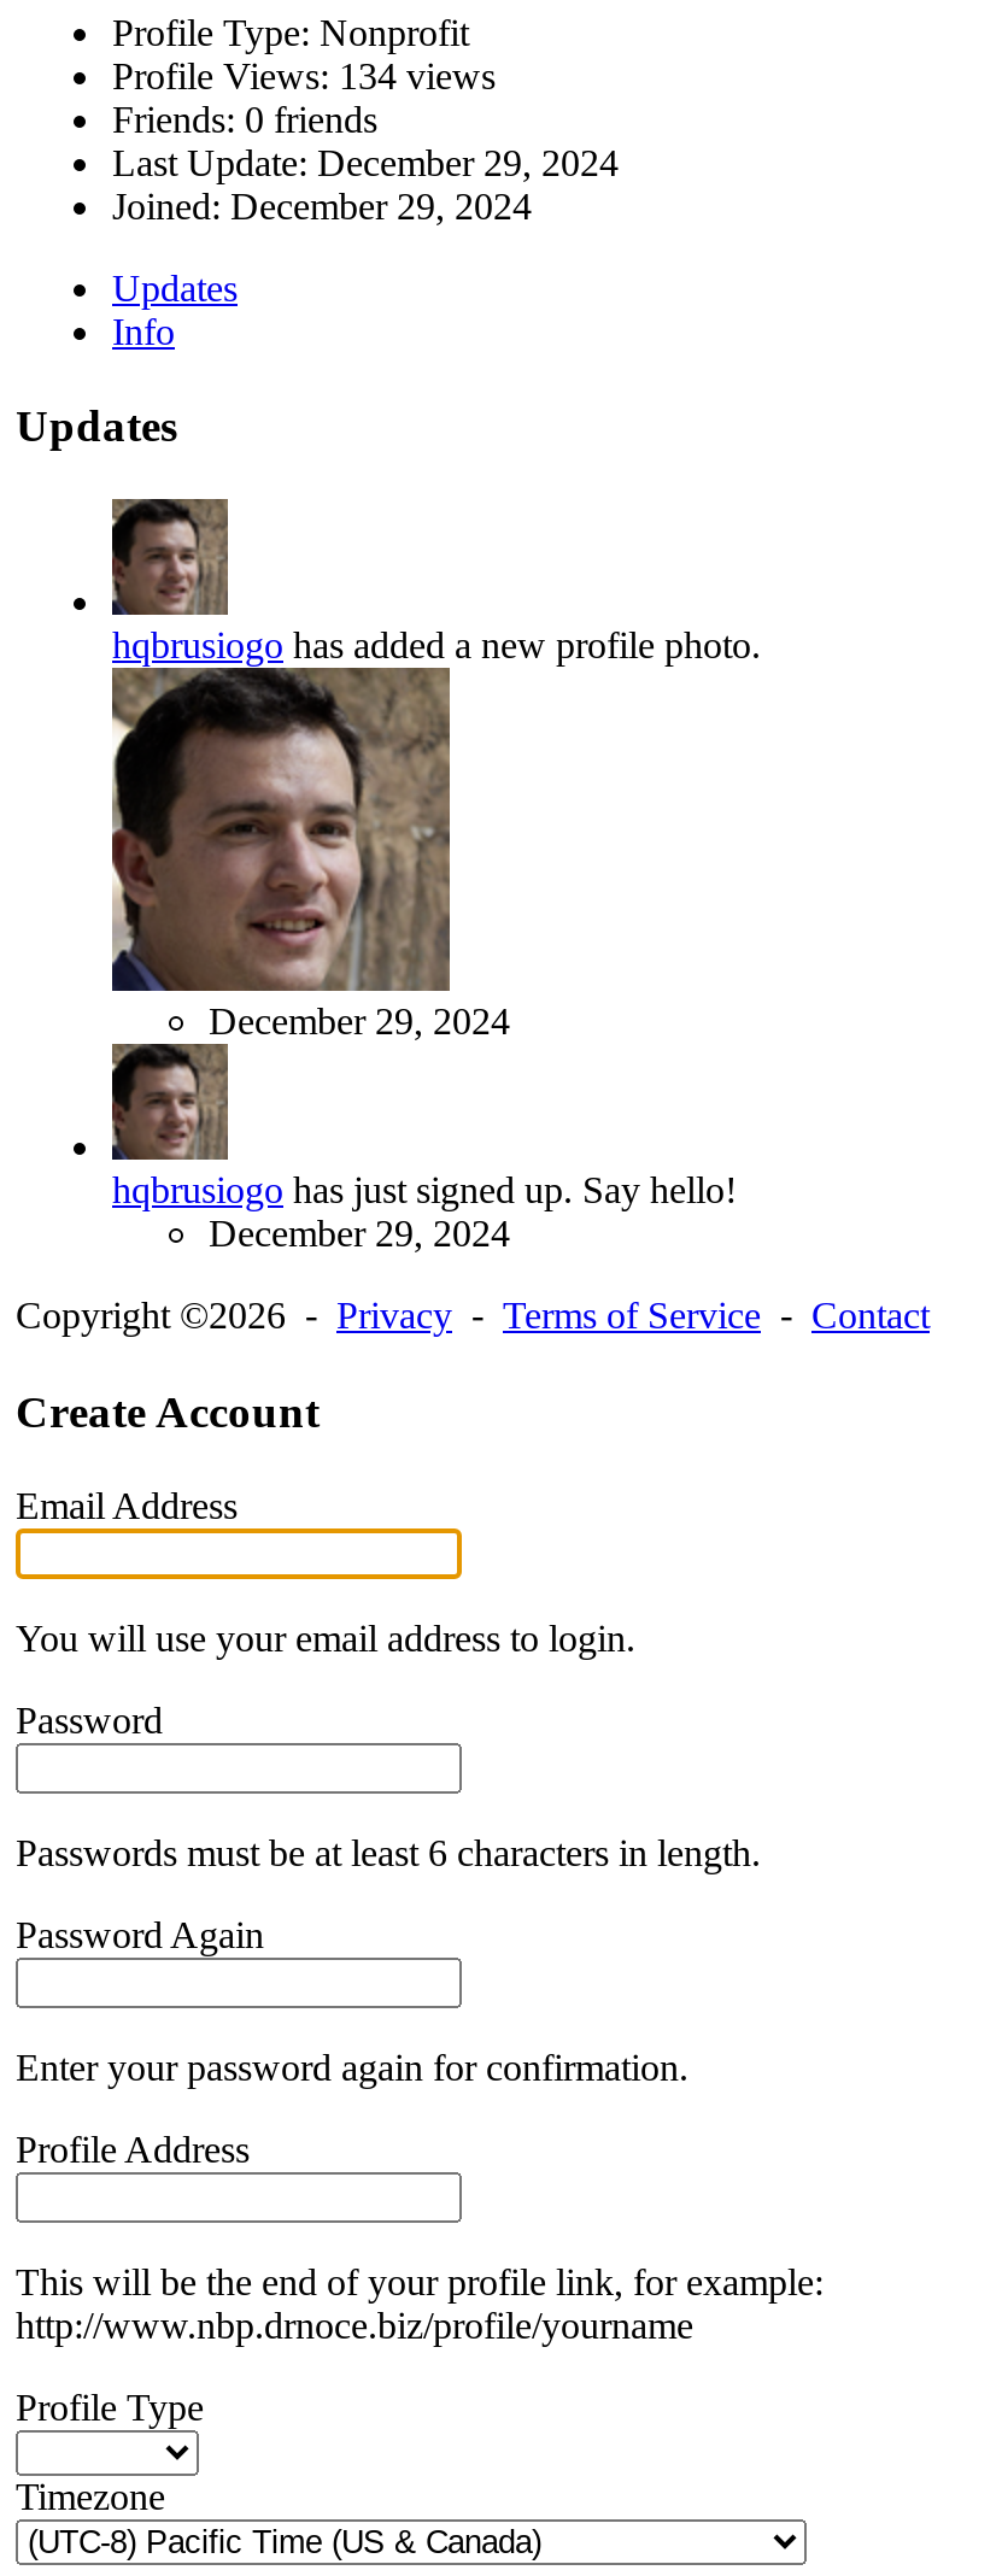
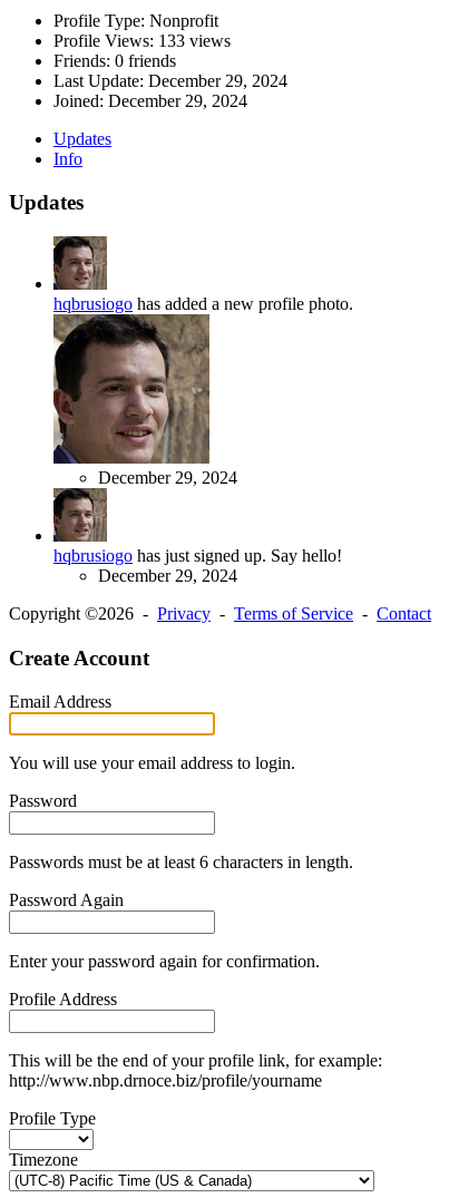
[112,56,496,97] Profile Views: 134 views -> [53,32,231,51] Profile Views: 133 views

